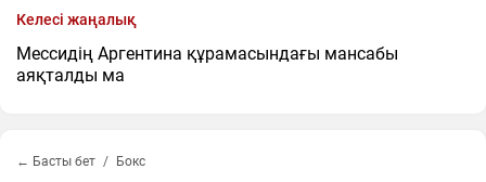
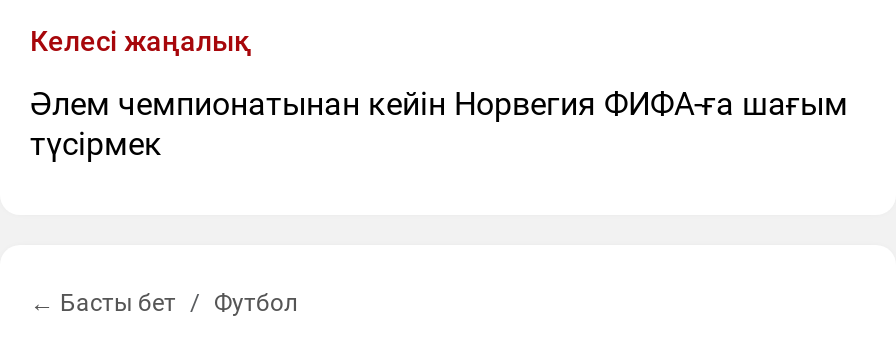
[16,43,398,86] Мессидің Аргентина құрамасындағы мансабы | аяқталды ма -> [30,84,848,162] Әлем чемпионатынан кейін Норвегия ФИФА-ға шағым | түсірмек
[116,154,145,169] Бокс -> [214,288,298,316] Футбол

